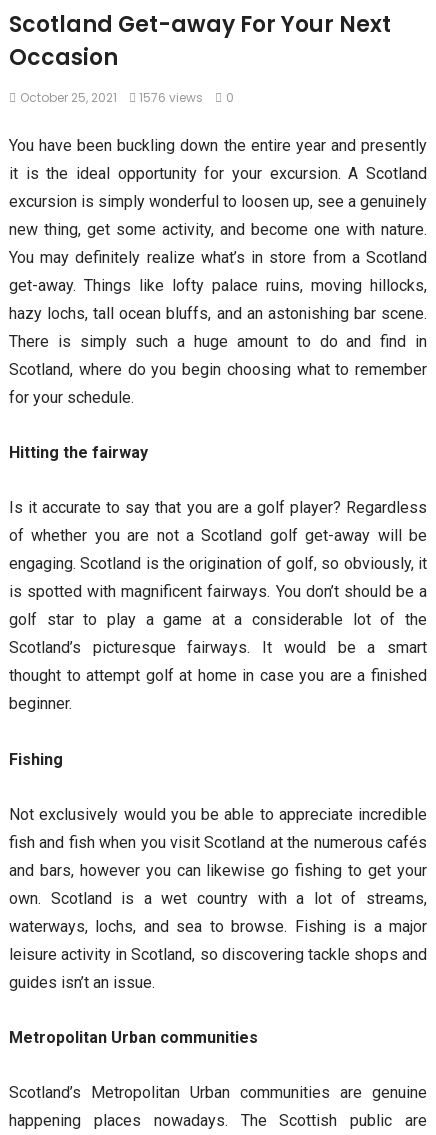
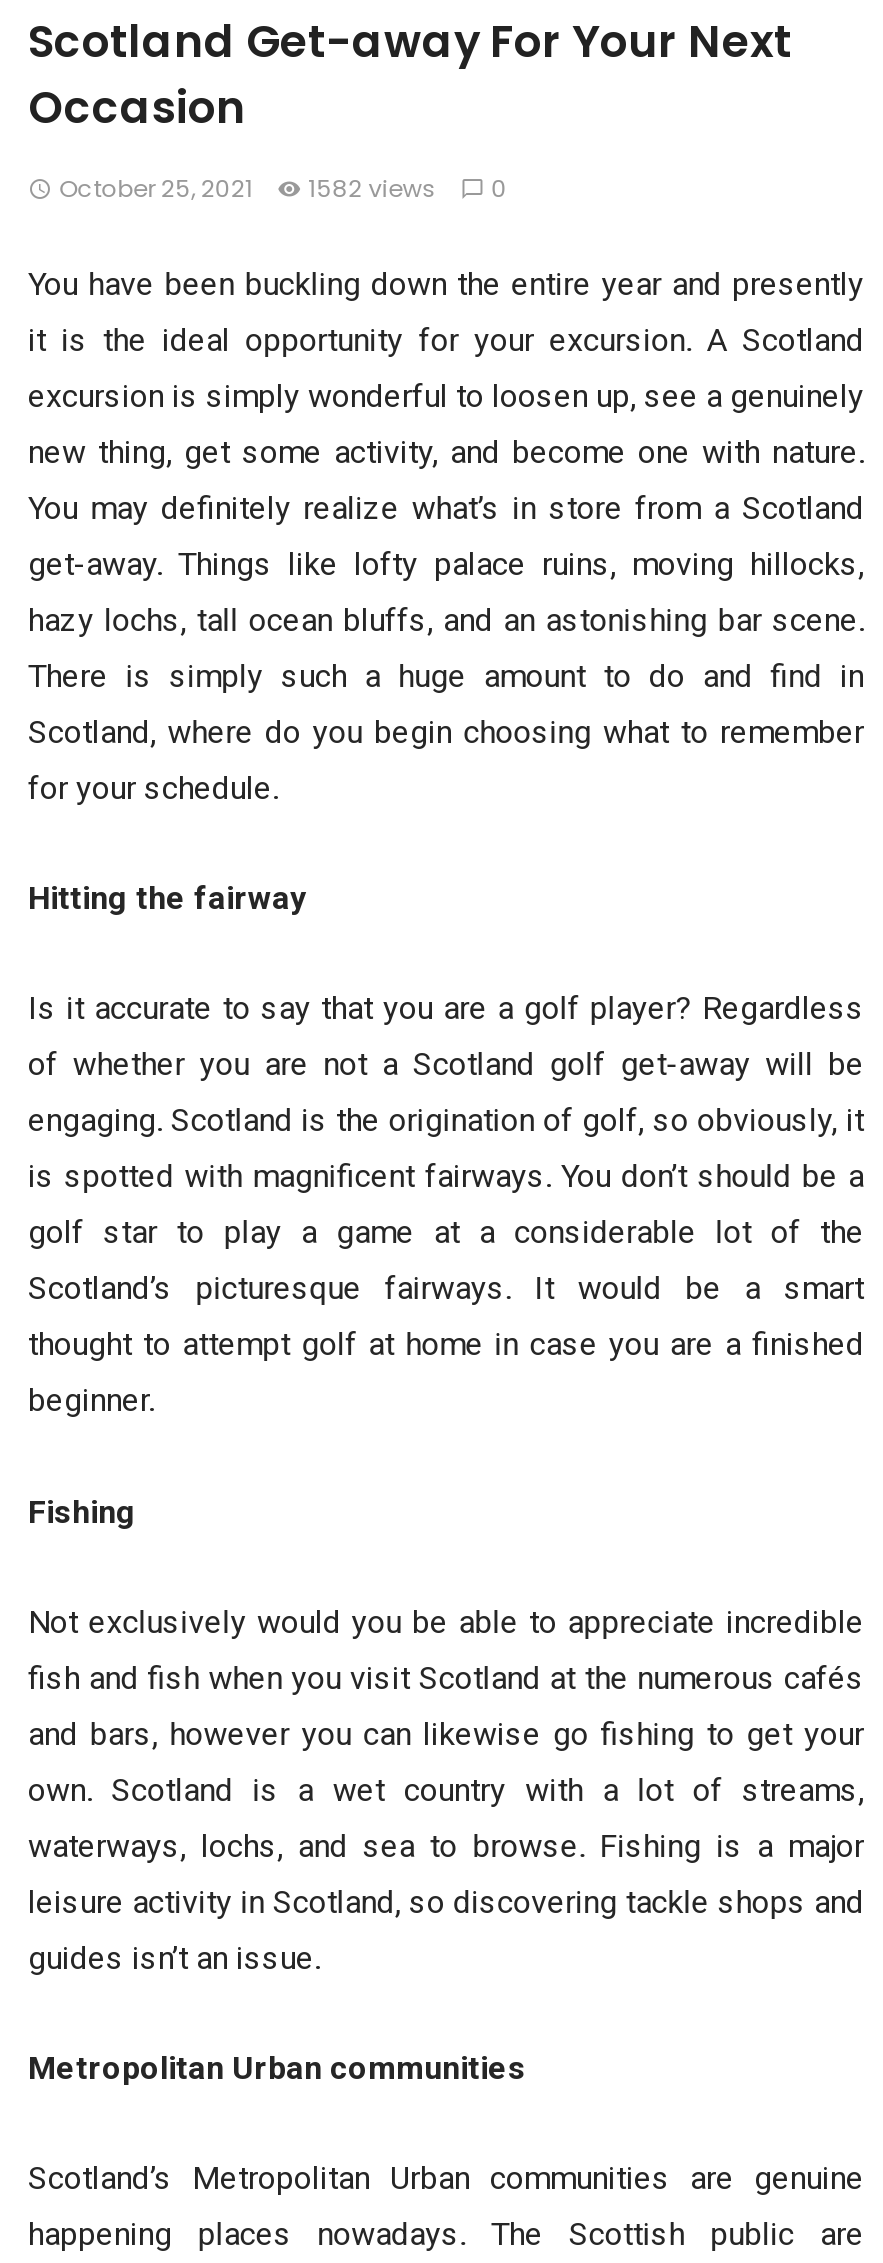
[20,89,234,106] October 25, 2021 1576 views 0 -> [59,171,508,205] October 25, 2021 1582 views 0

